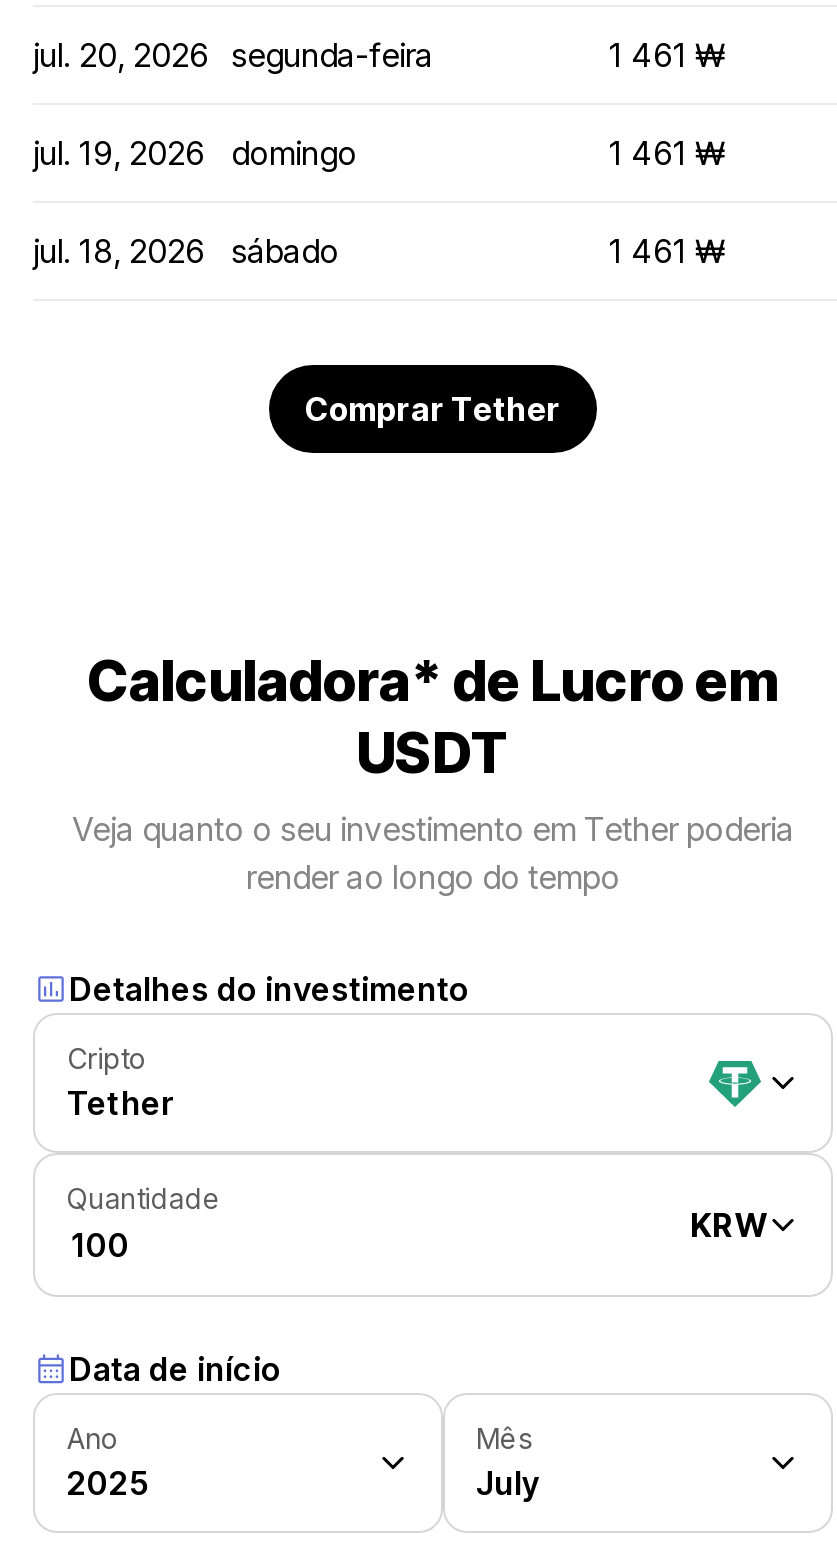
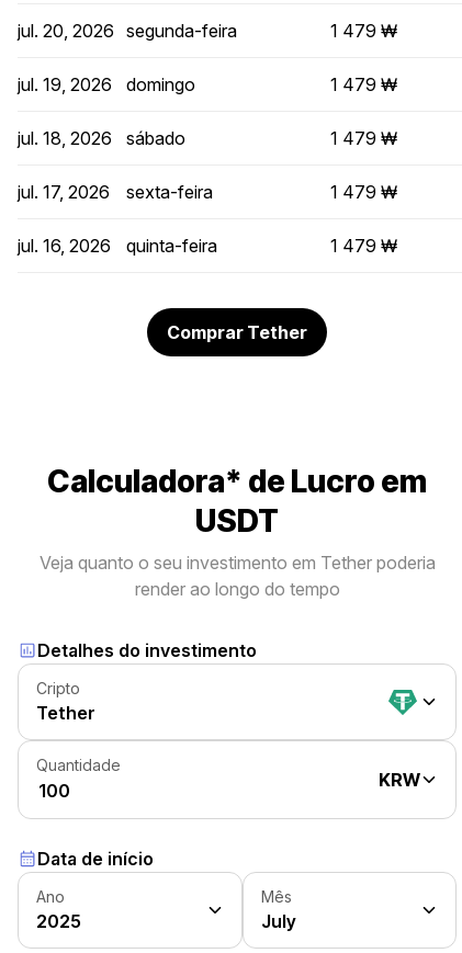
[609,35,725,75] 1 461 ₩ -> [330,20,397,42] 1 479 ₩
[609,133,725,173] 1 461 ₩ -> [330,73,397,95] 1 479 ₩
[609,231,725,271] 1 461 ₩ -> [18,127,397,257] 1 479 ₩ | jul. 17, 2026 | sexta-feira | 1 479 ₩ | jul. 16, 2026 | quinta-feira | 1 479 ₩

